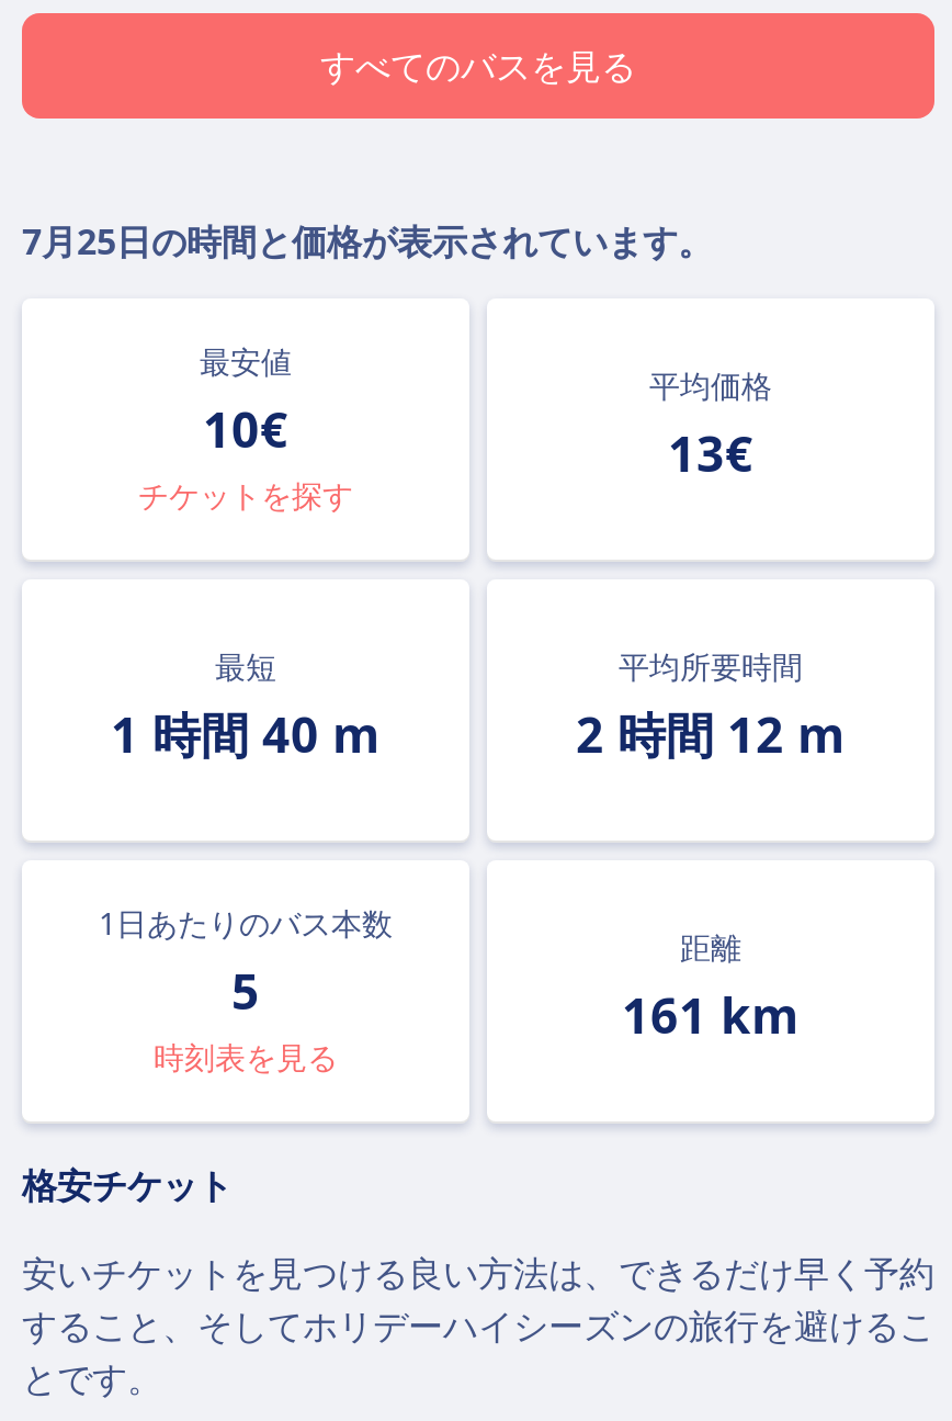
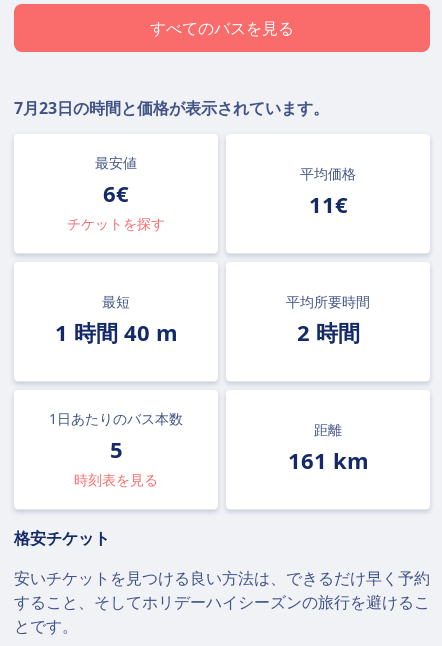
[22,217,713,266] 7月25日の時間と価格が表示されています。 -> [14,97,329,119] 7月23日の時間と価格が表示されています。
[203,395,288,461] 10€ -> [103,178,129,208] 6€
[668,419,753,485] 13€ -> [308,189,347,219] 11€
[576,700,846,766] 2 時間 12 m -> [296,317,359,347] 2 時間

